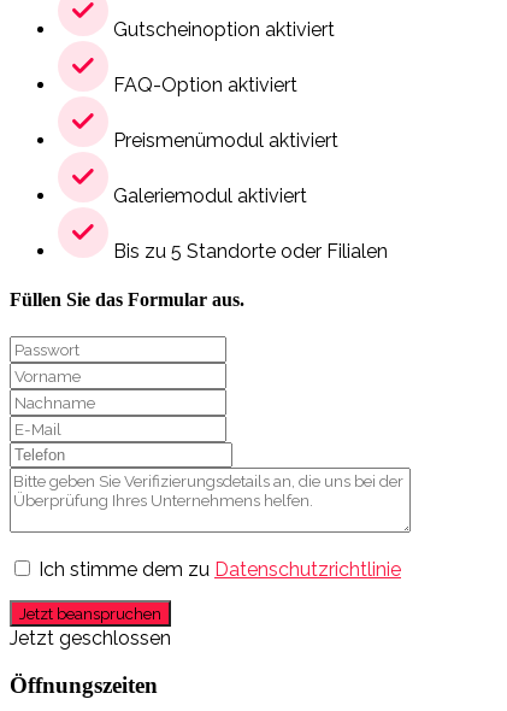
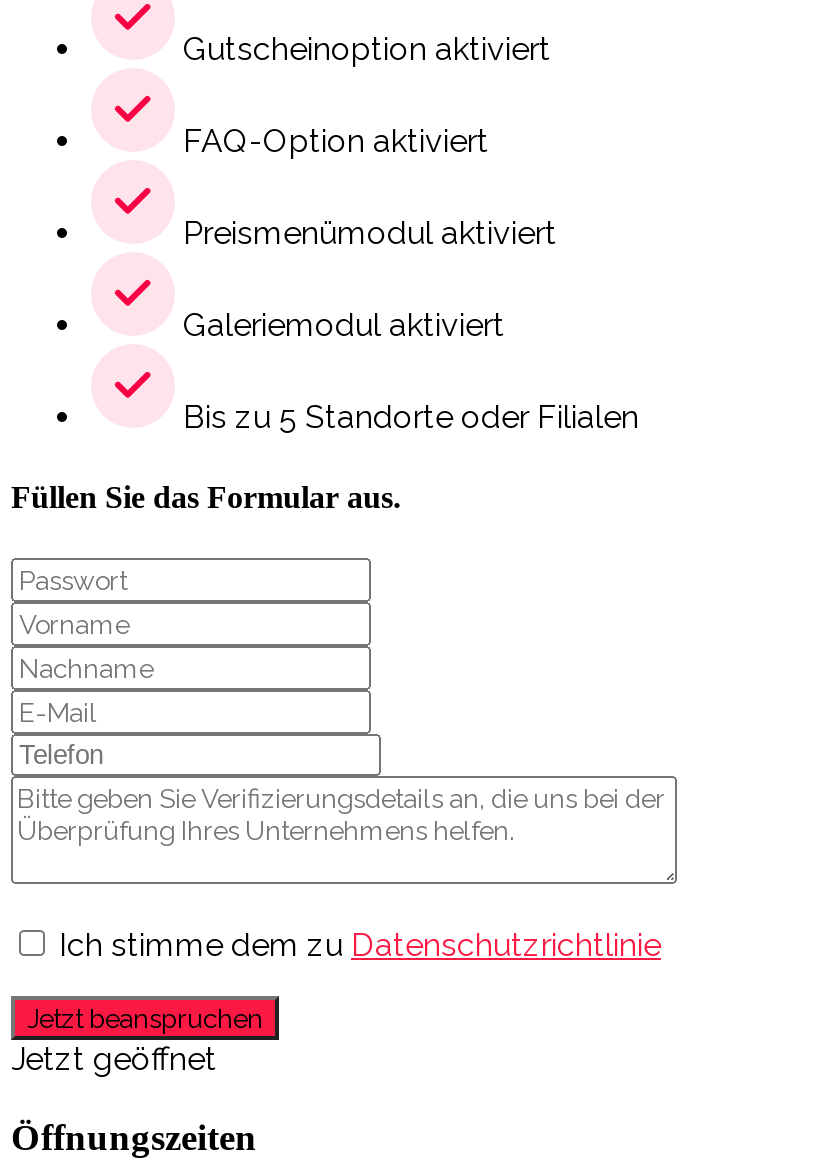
[10,627,171,649] Jetzt geschlossen -> [11,1040,217,1078] Jetzt geöffnet

